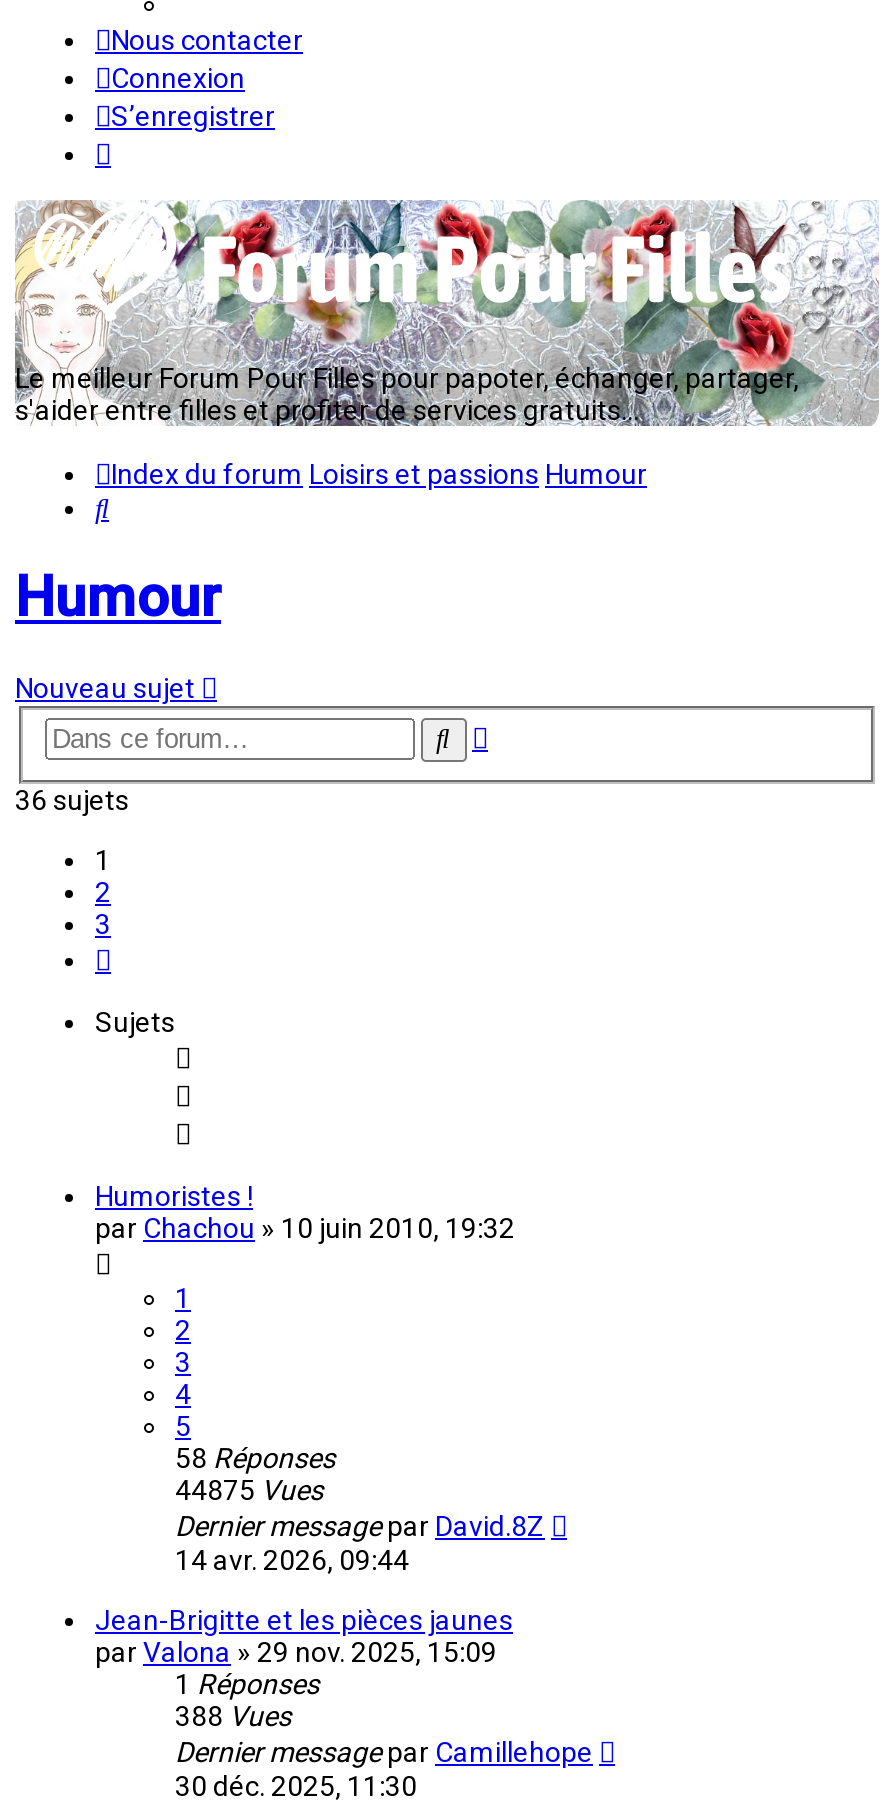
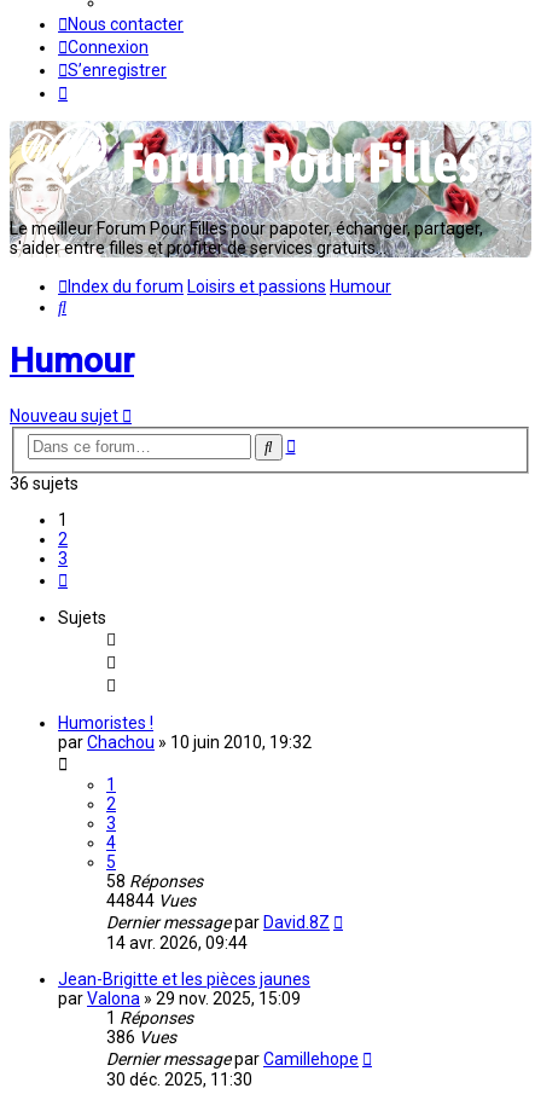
[175,1474,323,1506] 44875 Vues -> [106,891,196,910] 44844 Vues
[175,1700,291,1732] 388 Vues -> [106,1028,176,1047] 386 Vues

